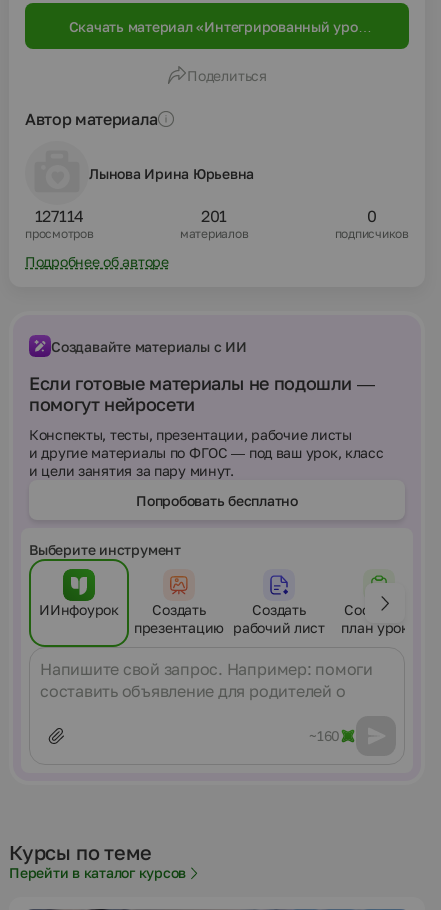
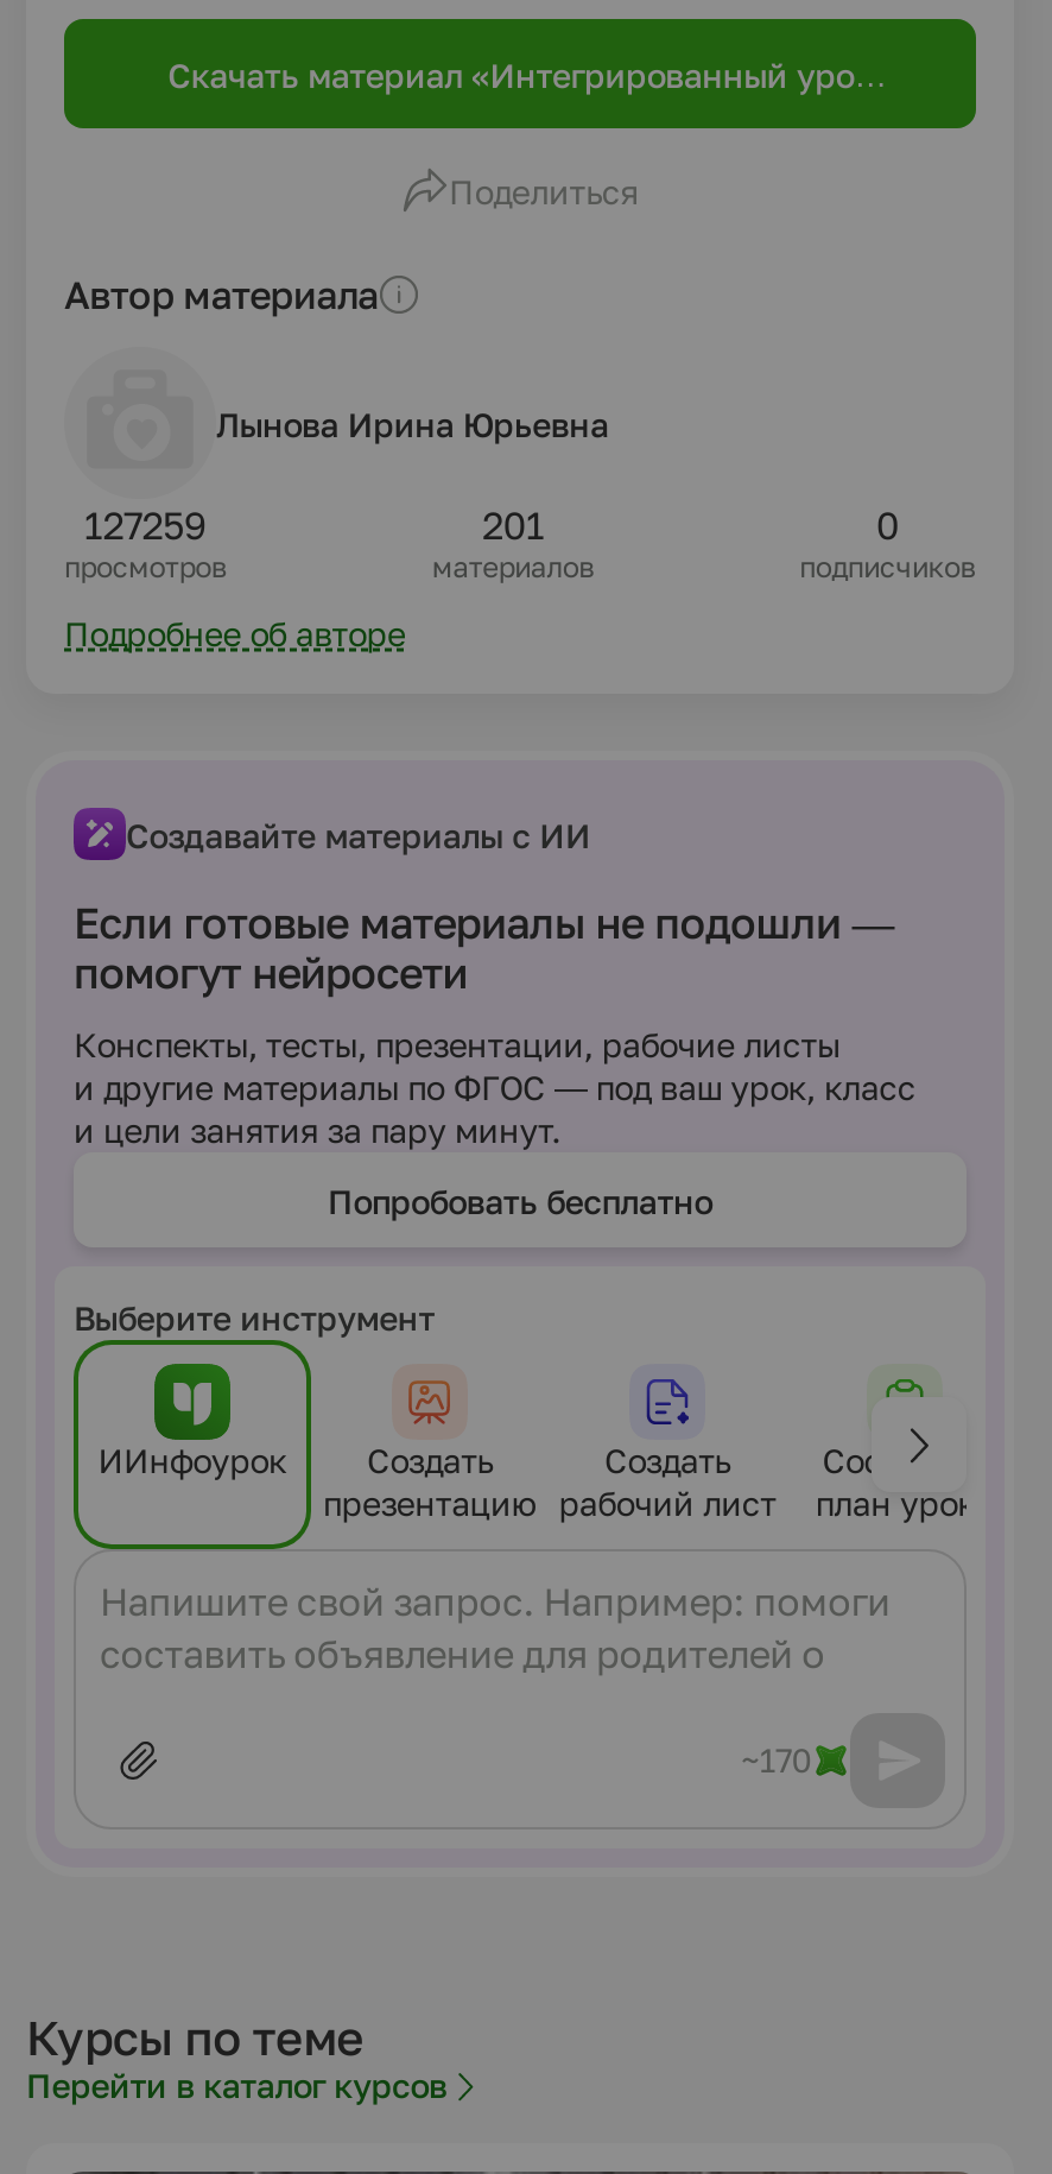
[34,206,84,226] 127114 -> [84,501,207,549] 127259
[309,727,340,744] ~160 -> [741,1739,812,1780] ~170

